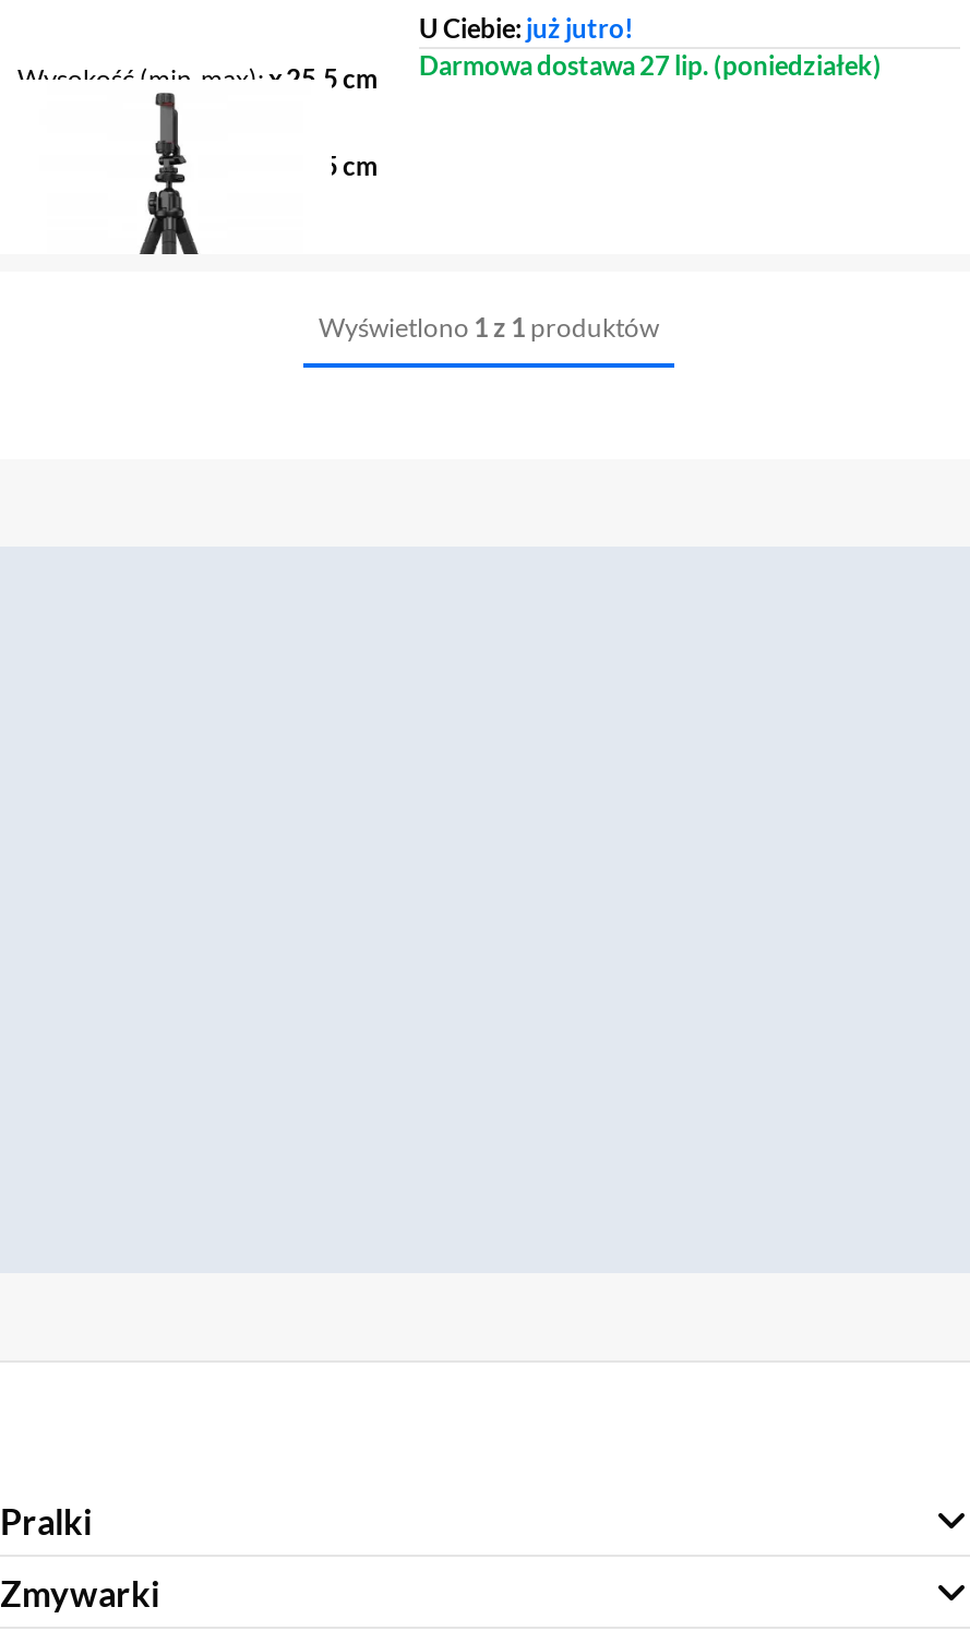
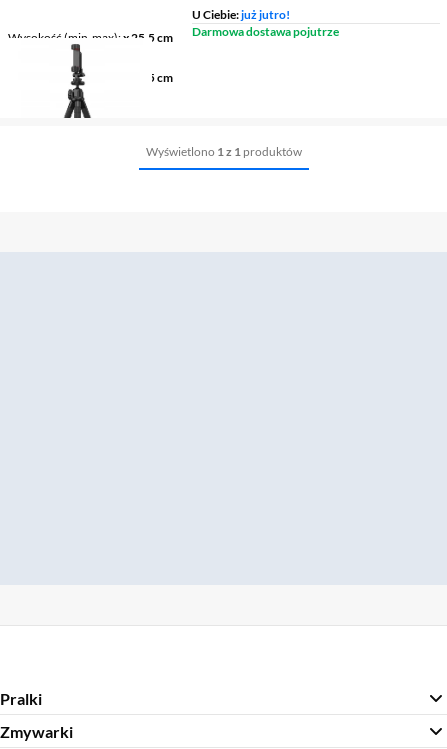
[419,50,882,83] Darmowa dostawa 27 lip. (poniedziałek) -> [192,24,339,39] Darmowa dostawa pojutrze

